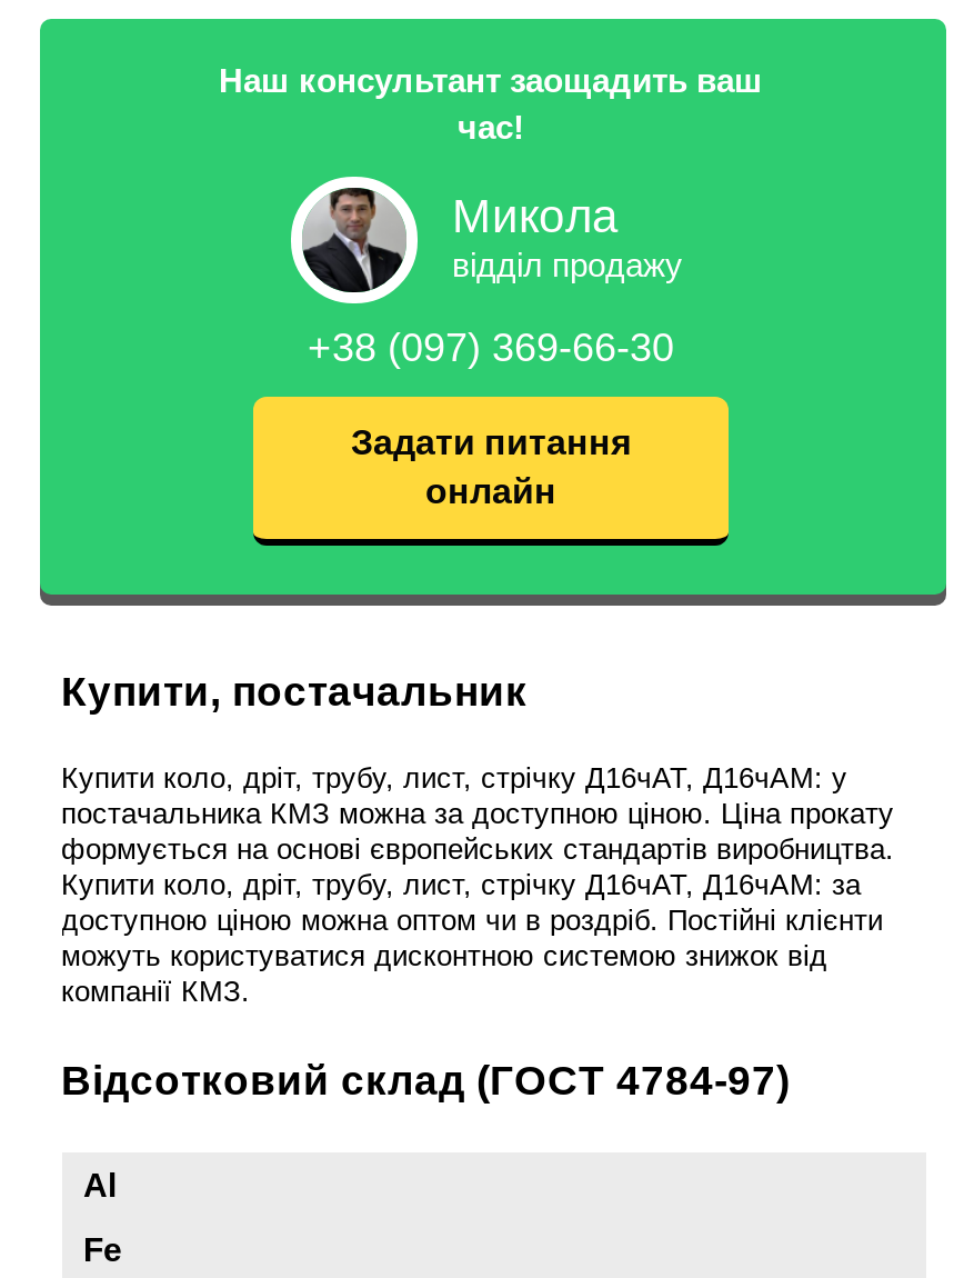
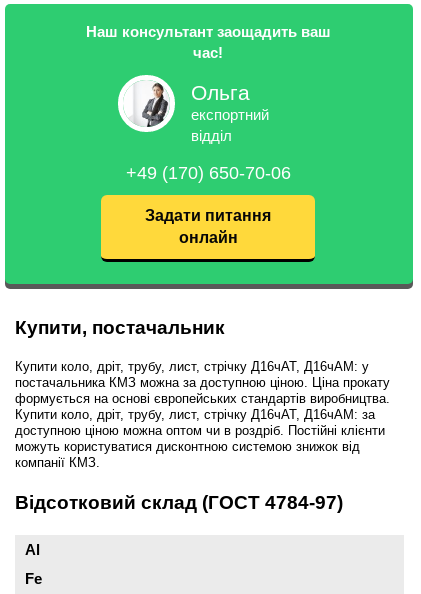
[300,186,683,294] [image] | Микола | відділ продажу -> [124,80,268,144] [image] | Ольга | експортний | відділ
[308,326,674,370] +38 (097) 369-66-30 -> [125,163,290,183] +49 (170) 650-70-06

